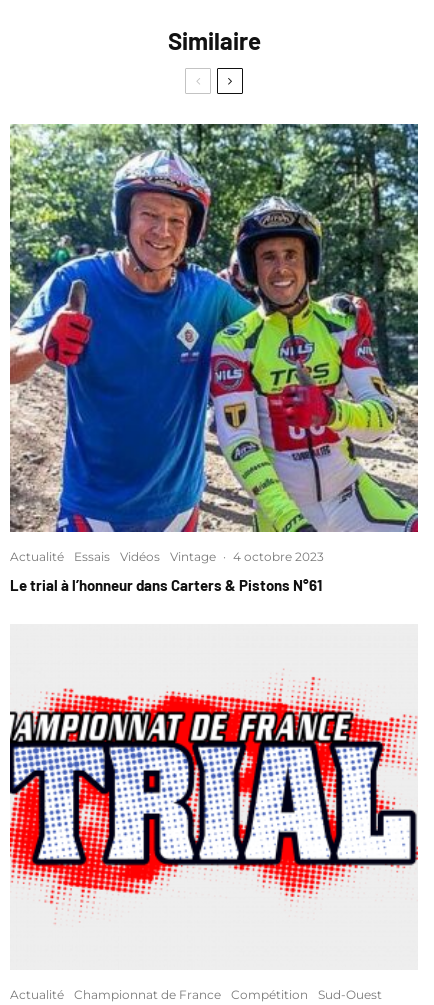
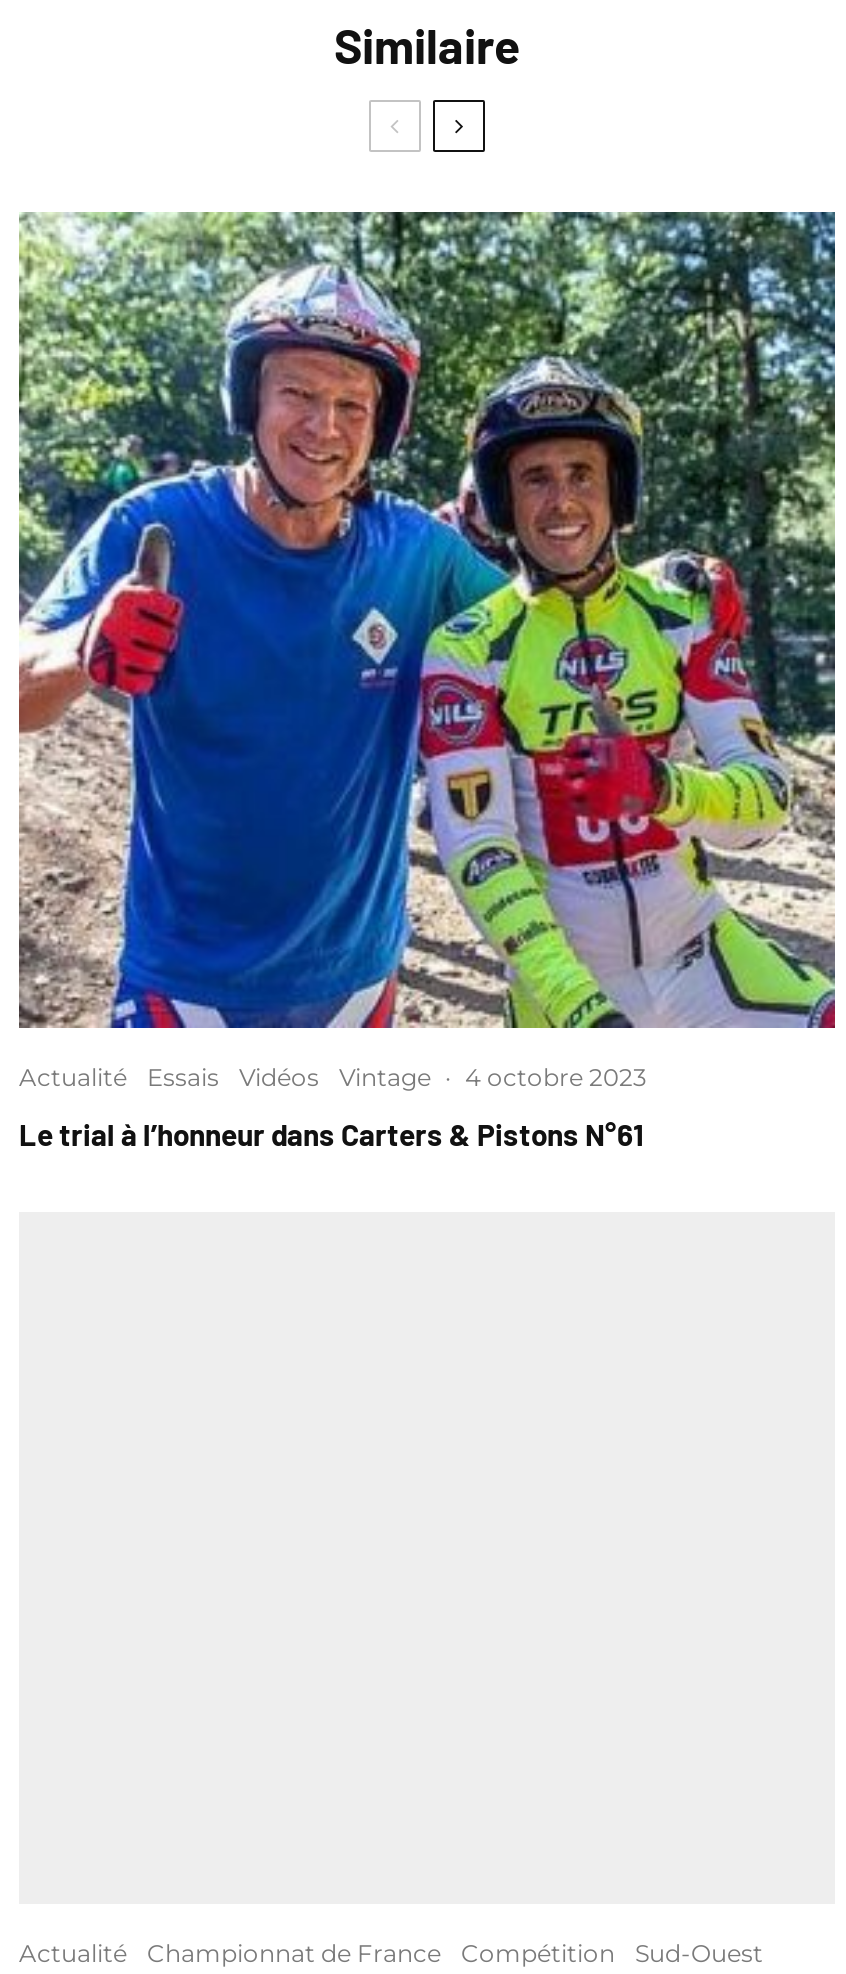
[9,676,419,909] [image] -> none

